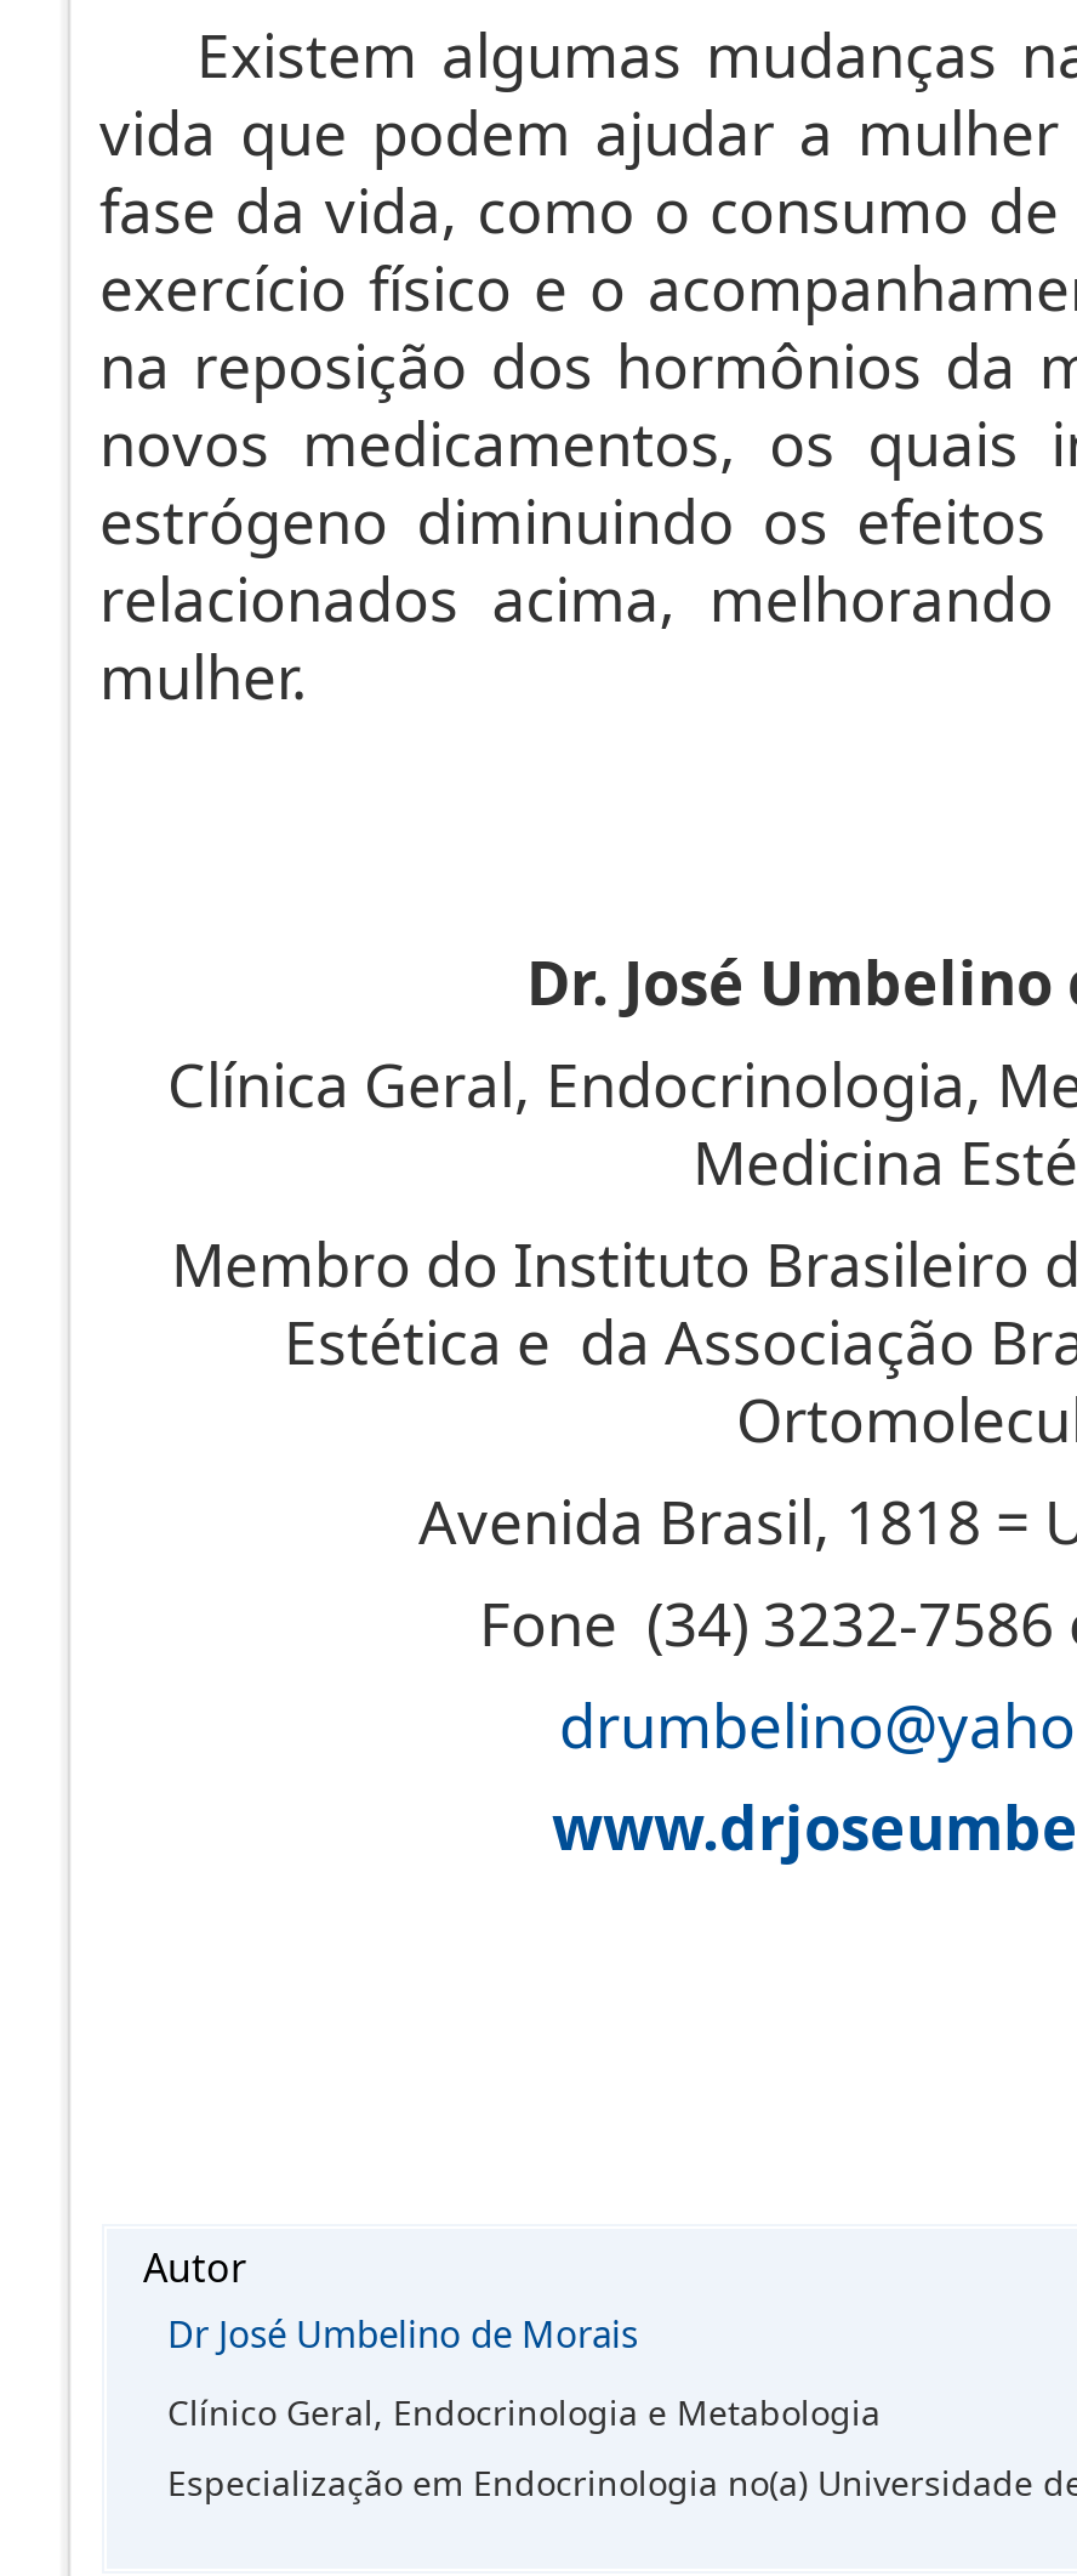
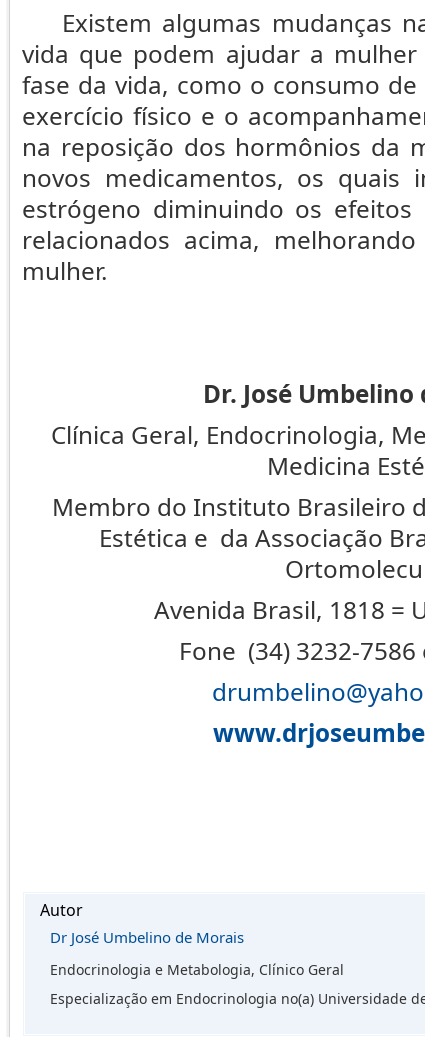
[167,2390,881,2436] Clínico Geral, Endocrinologia e Metabologia -> [50,960,344,979] Endocrinologia e Metabologia, Clínico Geral

